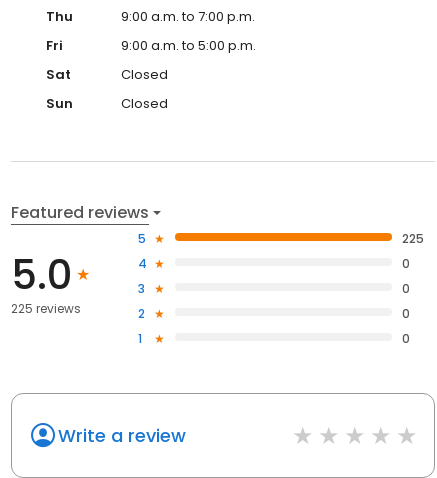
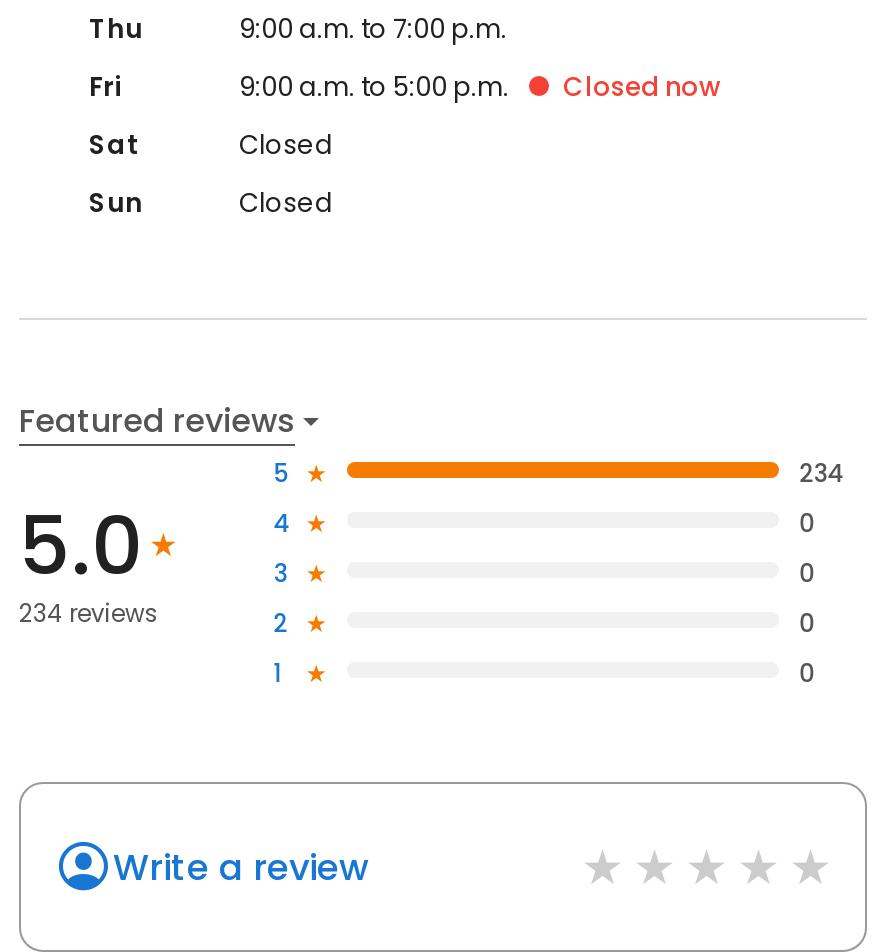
none -> [563,68,721,106] Closed now
[402,229,424,246] 225 -> [799,455,845,489] 234
[11,300,81,317] 225 reviews -> [19,596,159,630] 234 reviews

